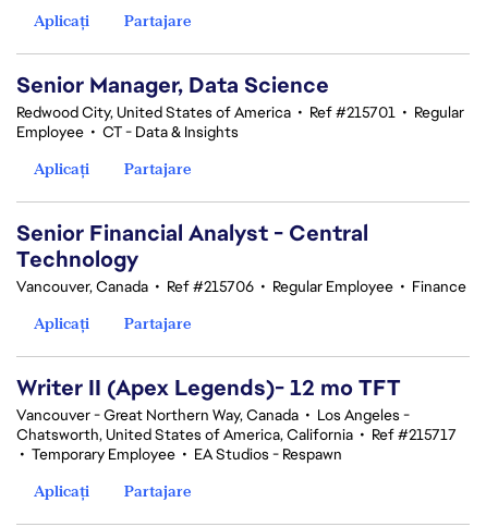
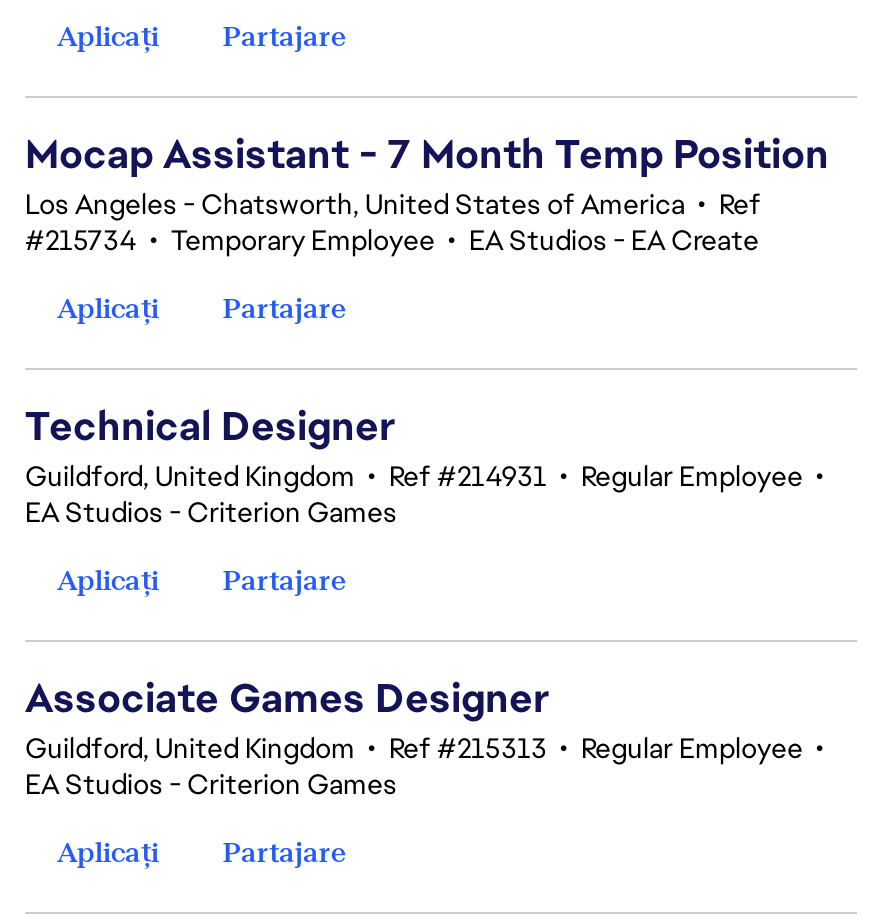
[16,71,464,142] Senior Manager, Data Science | Redwood City, United States of America • Ref #215701 • Regular | Employee • CT - Data & Insights -> [25,128,829,258] Mocap Assistant - 7 Month Temp Position | Los Angeles - Chatsworth, United States of America • Ref | #215734 • Temporary Employee • EA Studios - EA Create
[16,219,466,296] Senior Financial Analyst - Central | Technology | Vancouver, Canada • Ref #215706 • Regular Employee • Finance -> [25,400,831,530] Technical Designer | Guildford, United Kingdom • Ref #214931 • Regular Employee • | EA Studios - Criterion Games
[16,373,457,464] Writer II (Apex Legends)- 12 mo TFT | Vancouver - Great Northern Way, Canada • Los Angeles - | Chatsworth, United States of America, California • Ref #215717 | • Temporary Employee • EA Studios - Respawn -> [25,672,831,802] Associate Games Designer | Guildford, United Kingdom • Ref #215313 • Regular Employee • | EA Studios - Criterion Games

